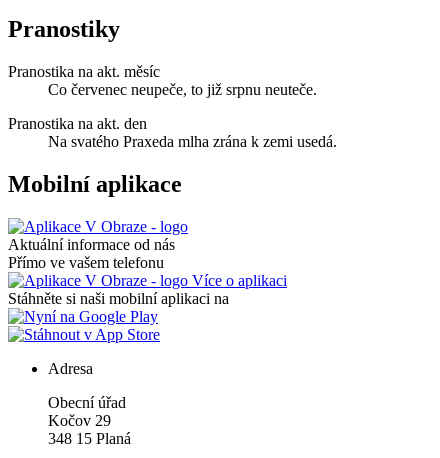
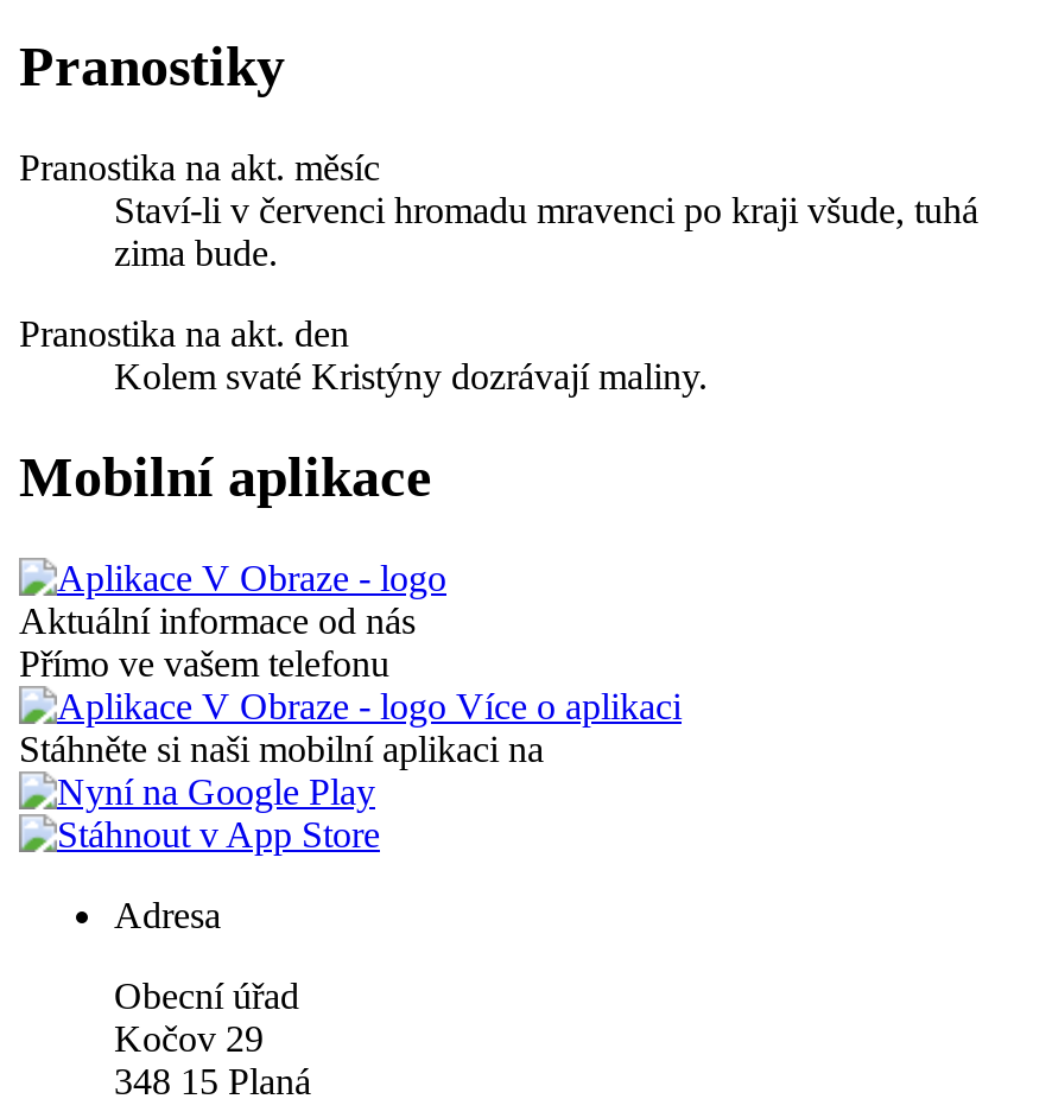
[48,81,317,98] Co červenec neupeče, to již srpnu neuteče. -> [114,190,978,273] Staví-li v červenci hromadu mravenci po kraji všude, tuhá | zima bude.
[48,133,337,150] Na svatého Praxeda mlha zrána k zemi usedá. -> [114,357,708,397] Kolem svaté Kristýny dozrávají maliny.

